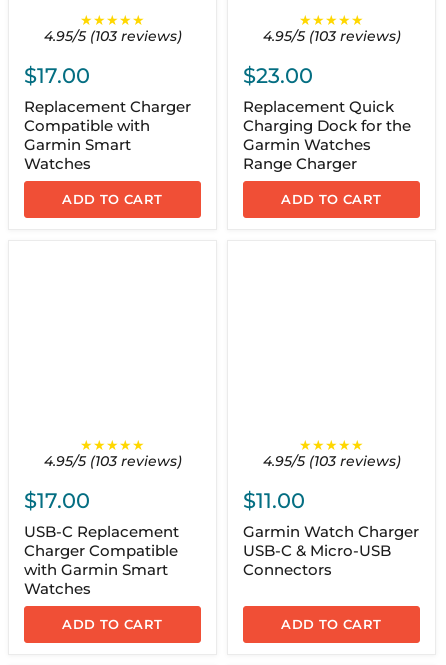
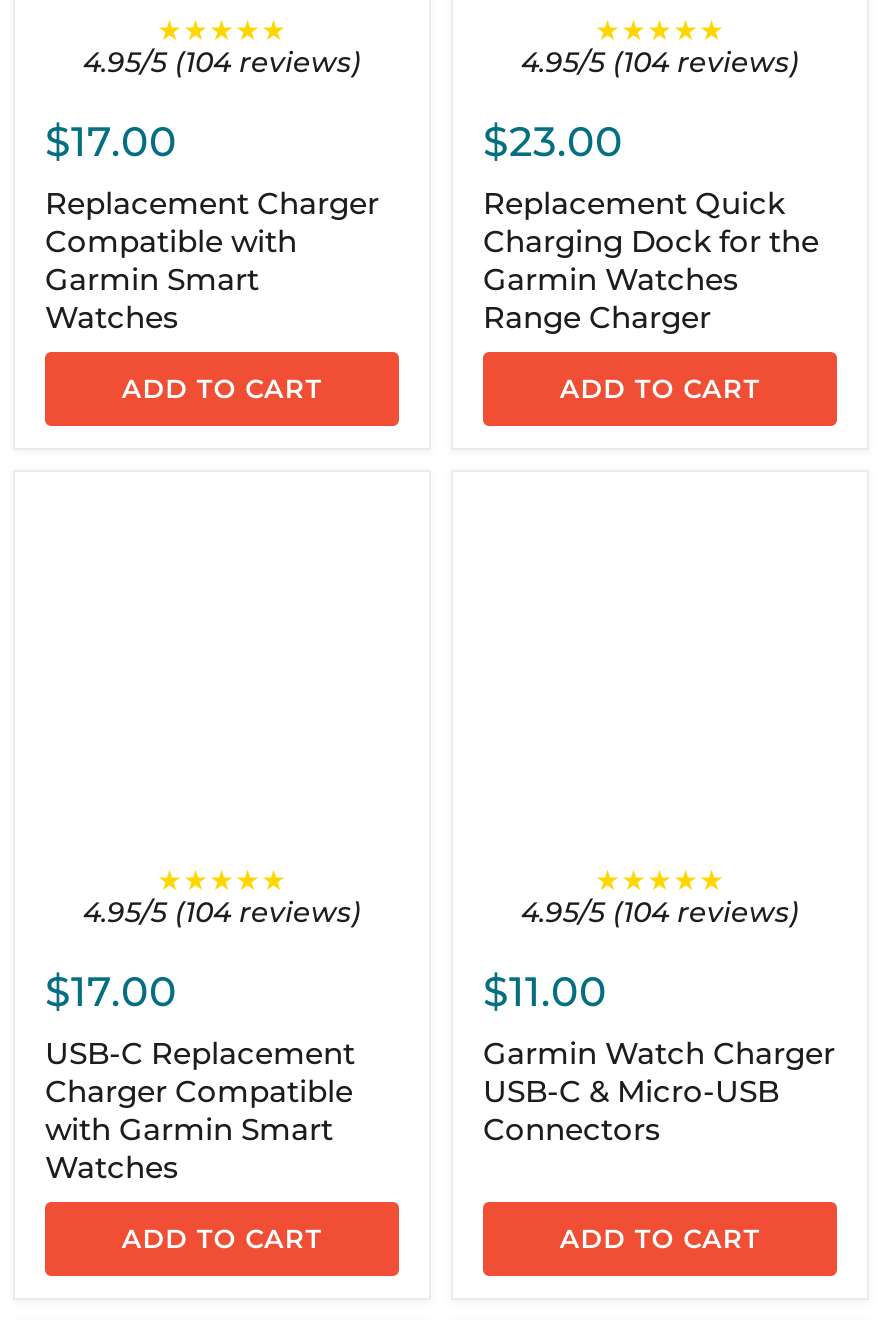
[43,27,181,45] 4.95/5 (103 reviews) -> [83,44,361,80] 4.95/5 (104 reviews)
[262,27,400,45] 4.95/5 (103 reviews) -> [521,44,799,80] 4.95/5 (104 reviews)
[43,452,181,470] 4.95/5 (103 reviews) -> [83,894,361,930] 4.95/5 (104 reviews)
[262,452,400,470] 4.95/5 (103 reviews) -> [521,894,799,930] 4.95/5 (104 reviews)

